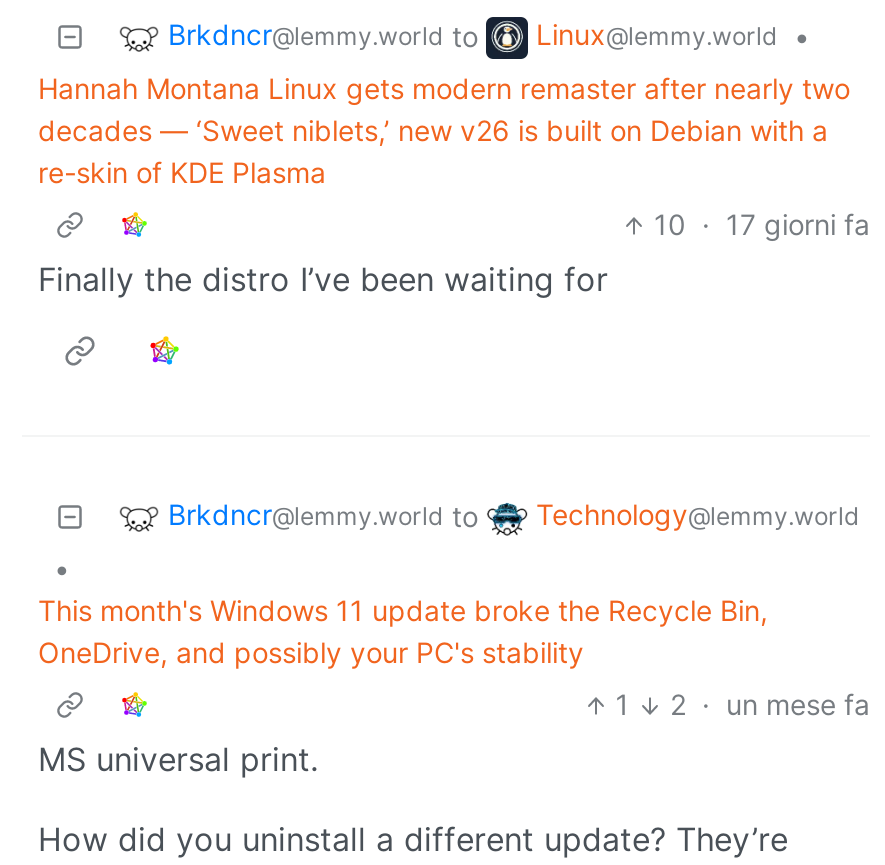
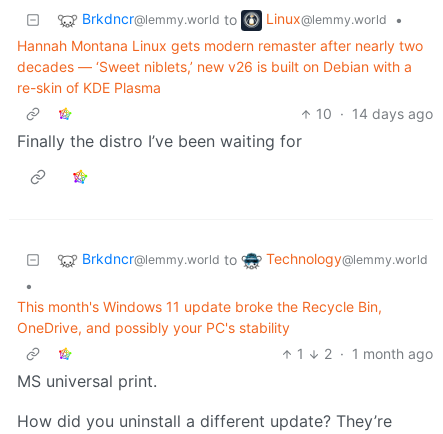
[654,207,870,241] 10 · 17 giorni fa -> [316,105,433,122] 10 · 14 days ago
[616,687,870,721] 1 2 · un mese fa -> [297,345,433,362] 1 2 · 1 month ago

